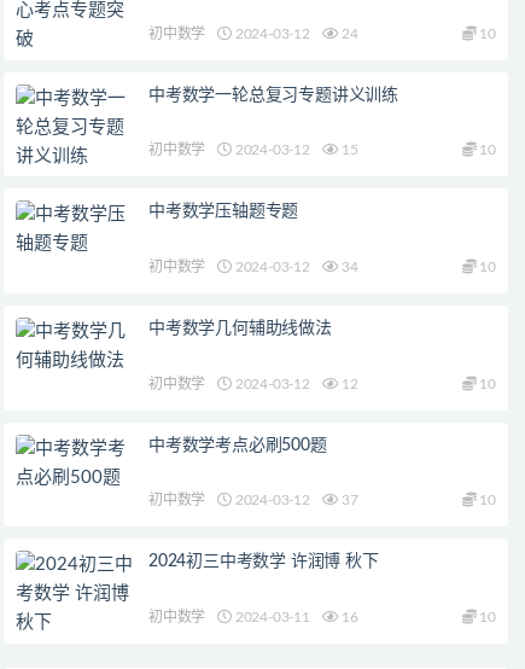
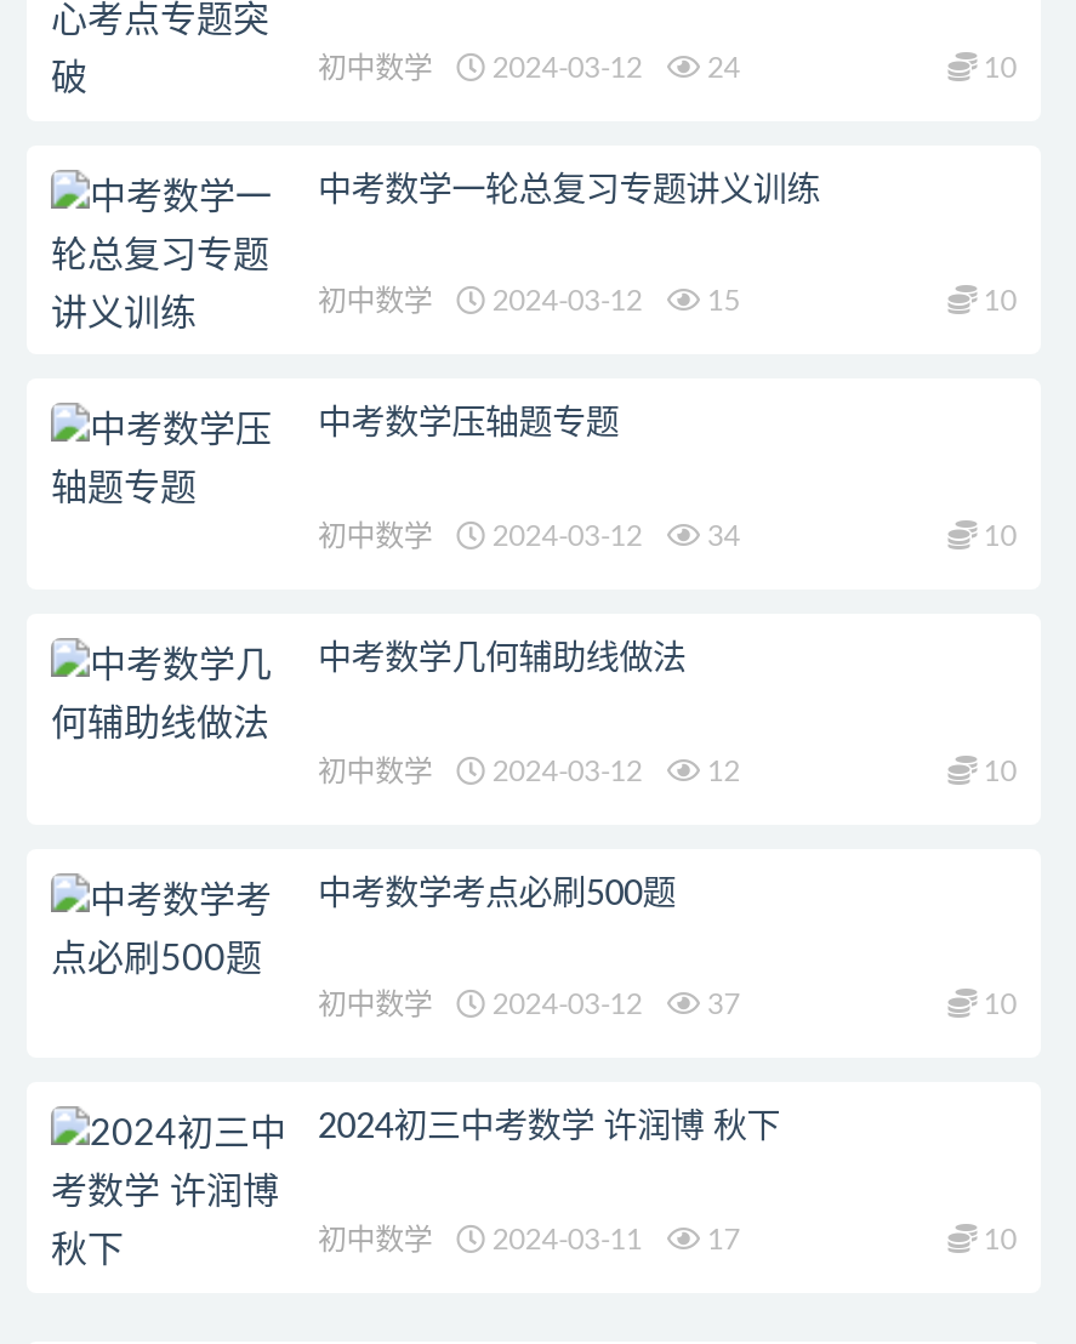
[148,610,358,624] 初中数学 2024-03-11 16 -> [318,1225,740,1254] 初中数学 2024-03-11 17

